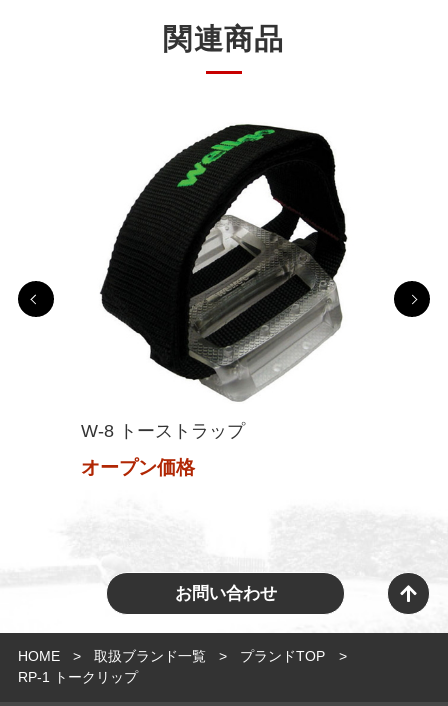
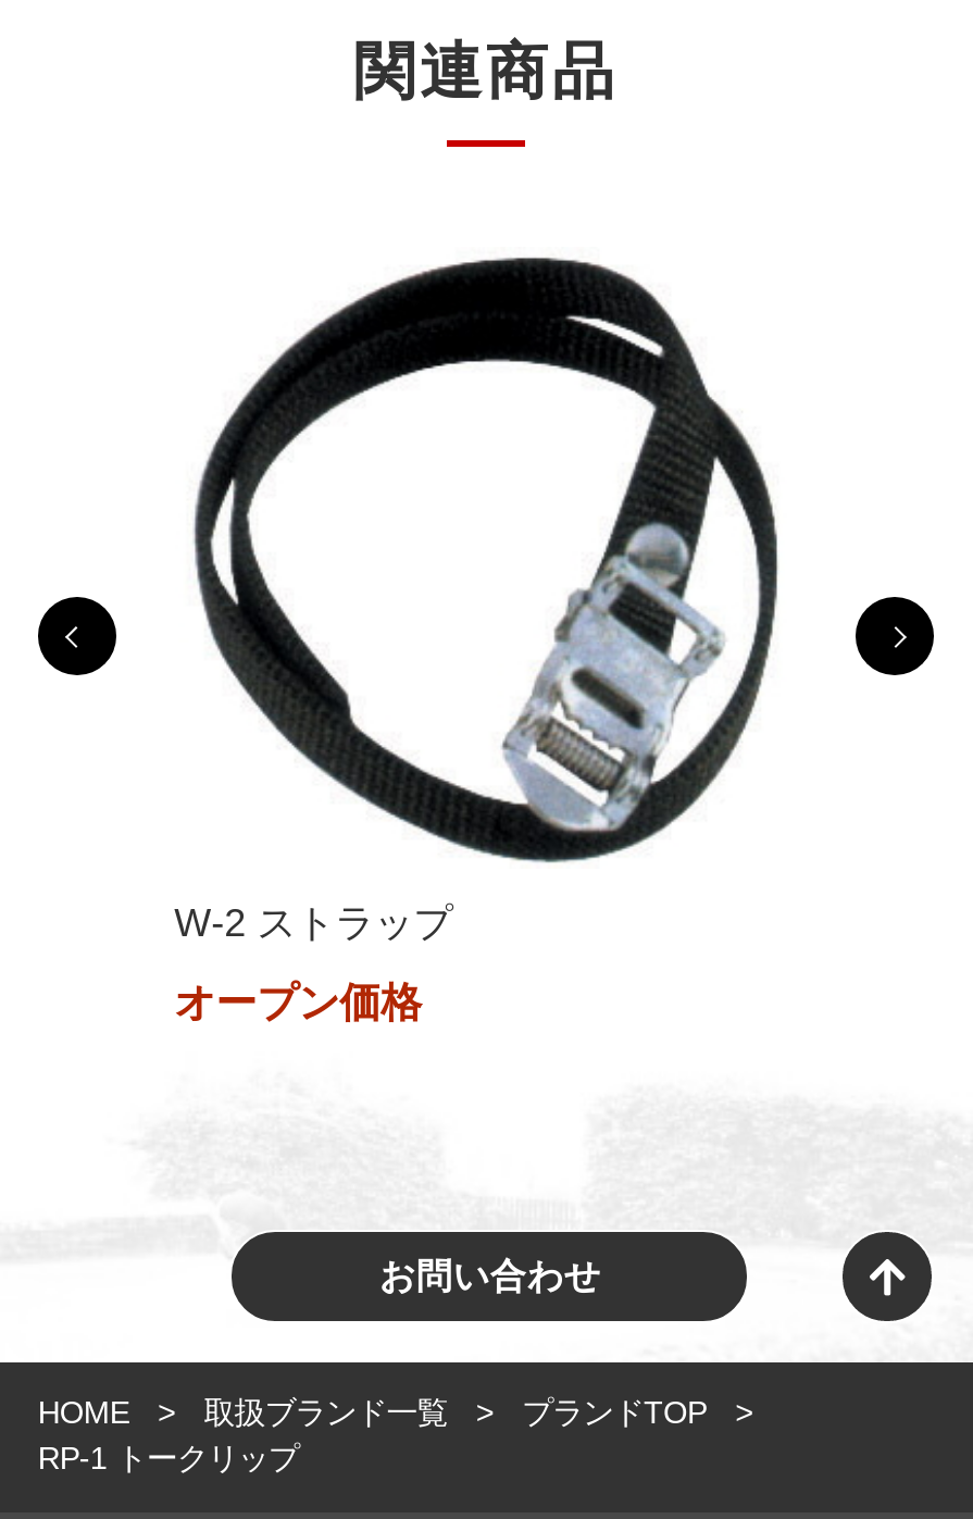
[81,124,358,441] [image] | W-8 トーストラップ -> [174,258,779,945] [image] | W-2 ストラップ

